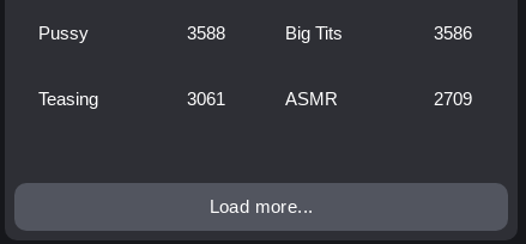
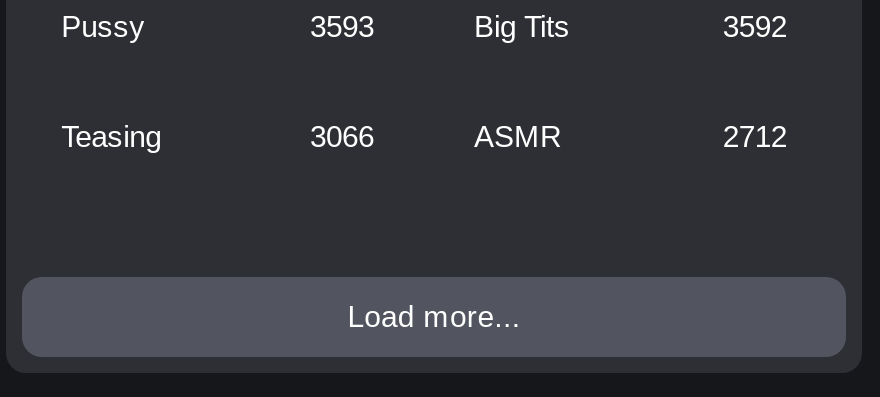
[187,22,225,43] 3588 -> [310,9,374,43] 3593
[434,22,473,43] 3586 -> [723,9,787,43] 3592
[187,89,225,109] 3061 -> [310,119,374,153] 3066
[434,89,473,109] 2709 -> [723,119,787,153] 2712

